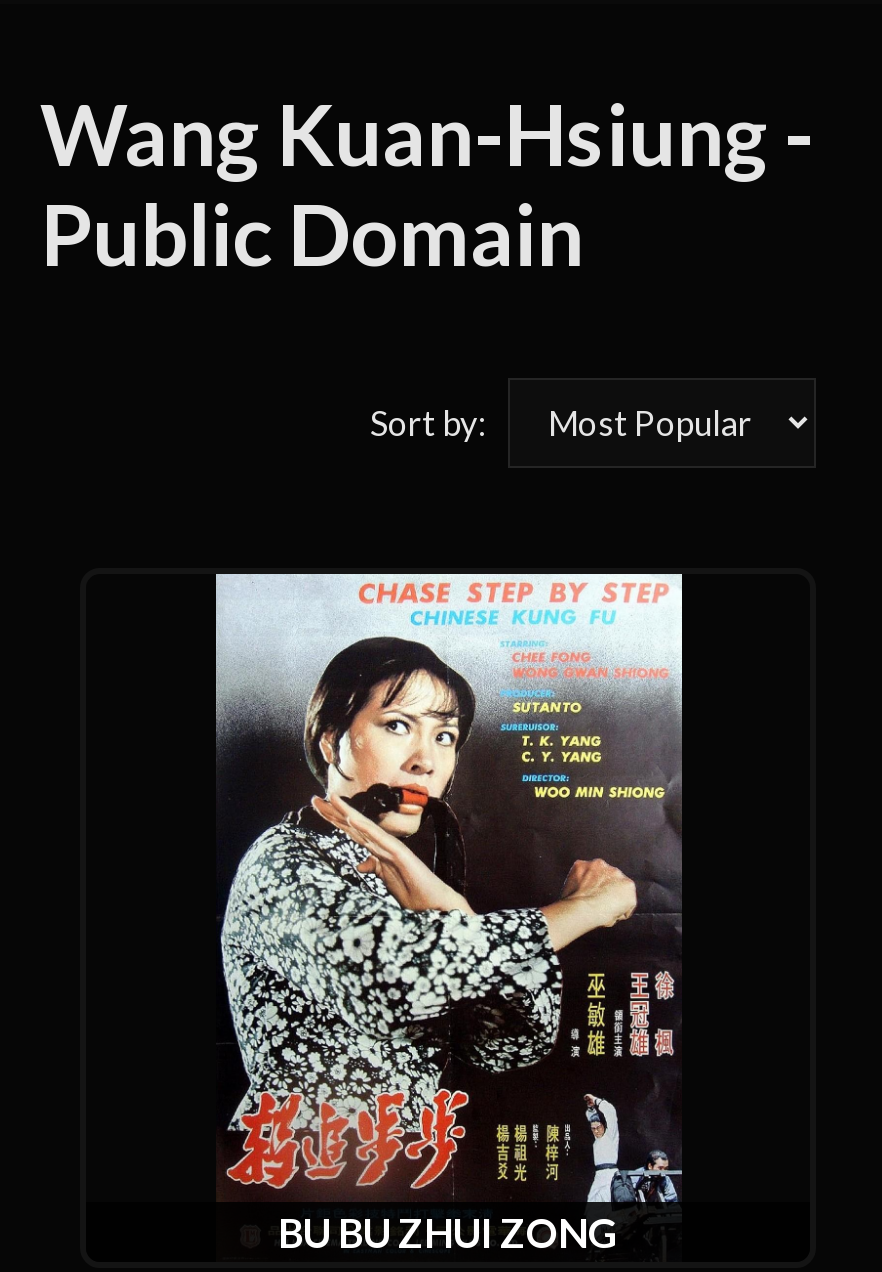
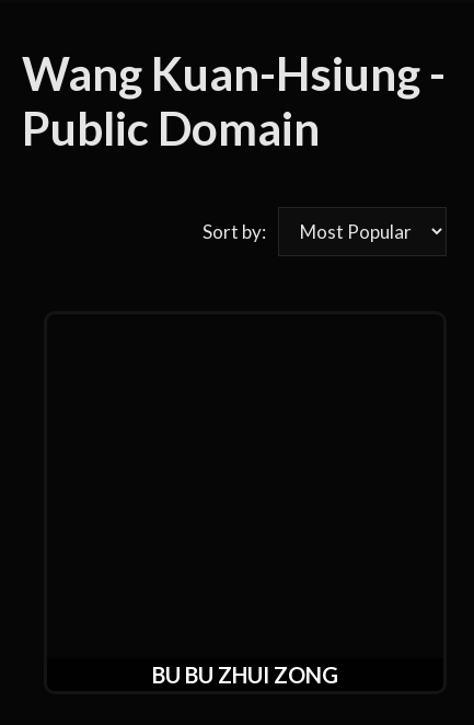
[214,572,684,1204] [image] -> none

